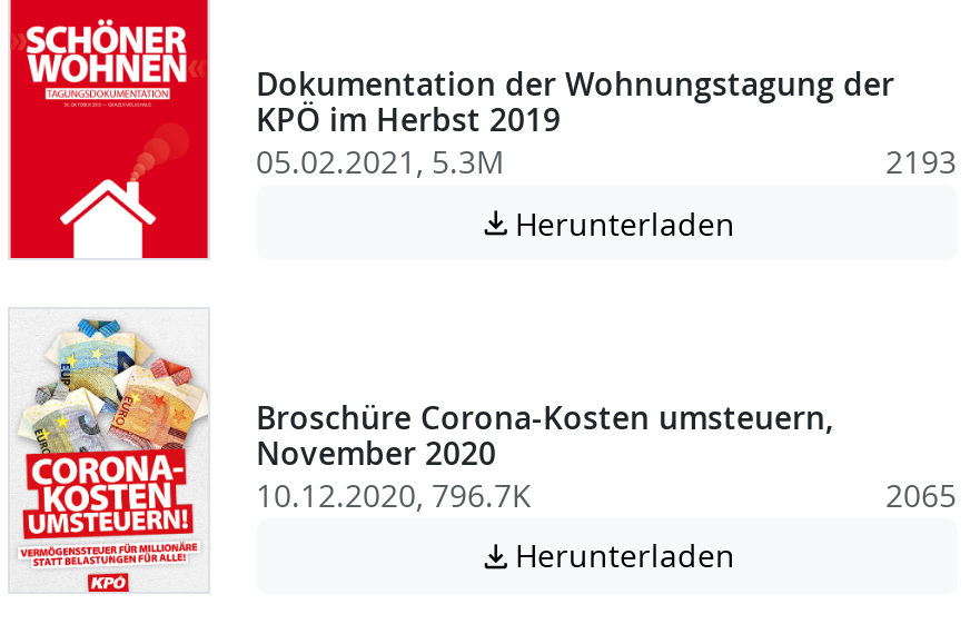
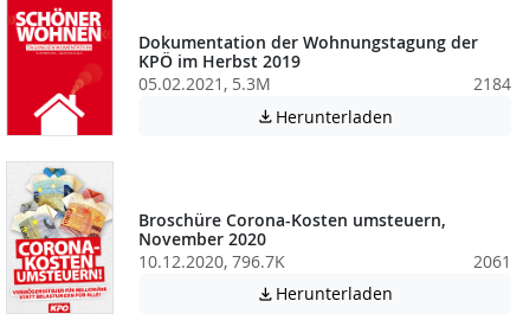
[885,141,957,183] 2193 -> [473,73,511,95] 2184
[885,474,957,516] 2065 -> [473,250,511,273] 2061

